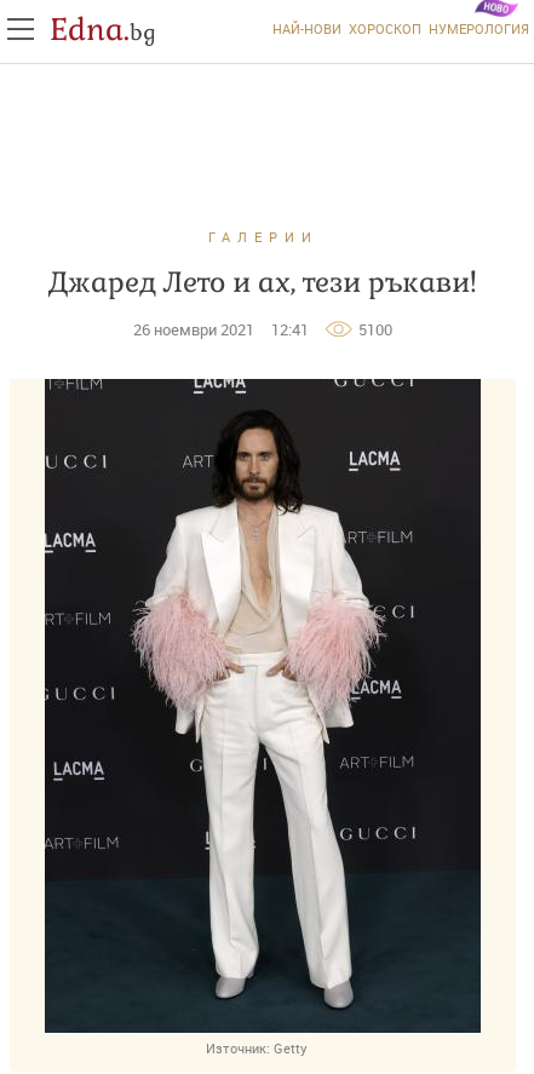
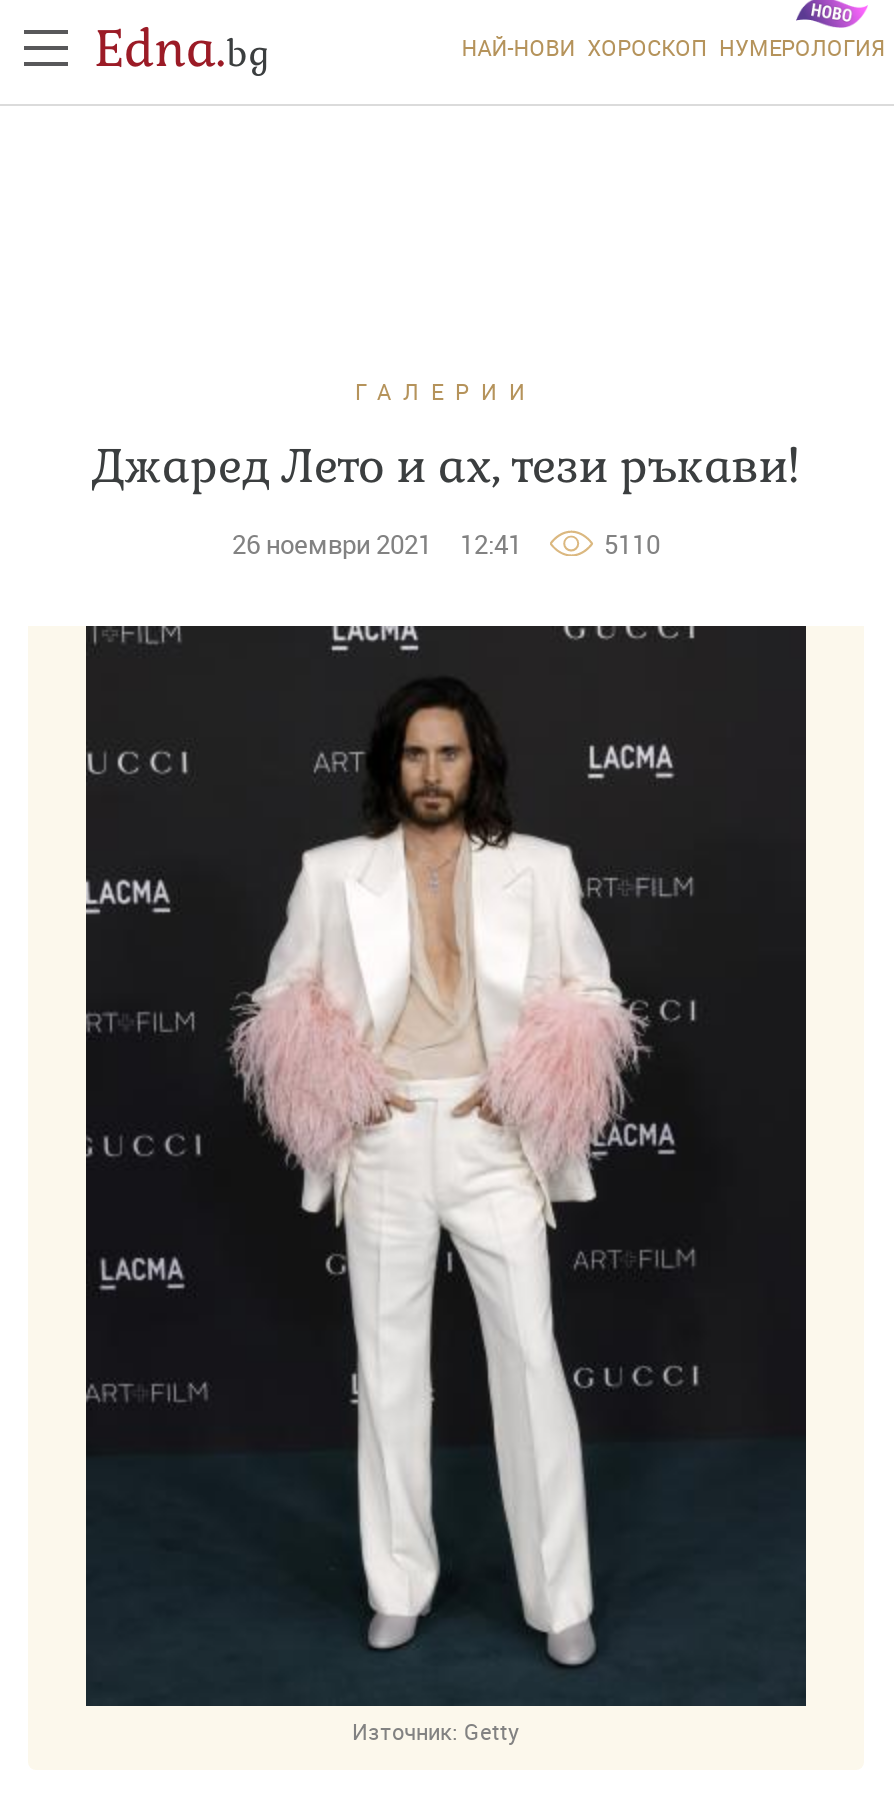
[358,318,392,340] 5100 -> [604,526,660,562] 5110

